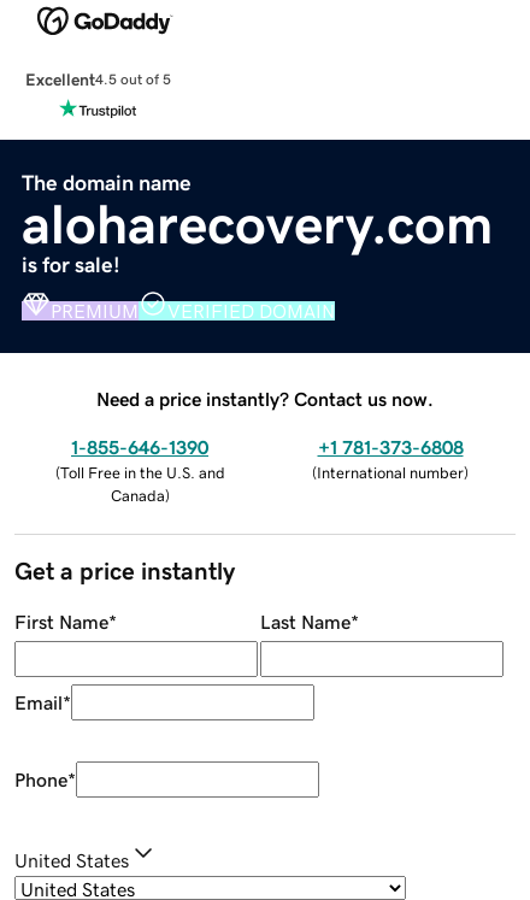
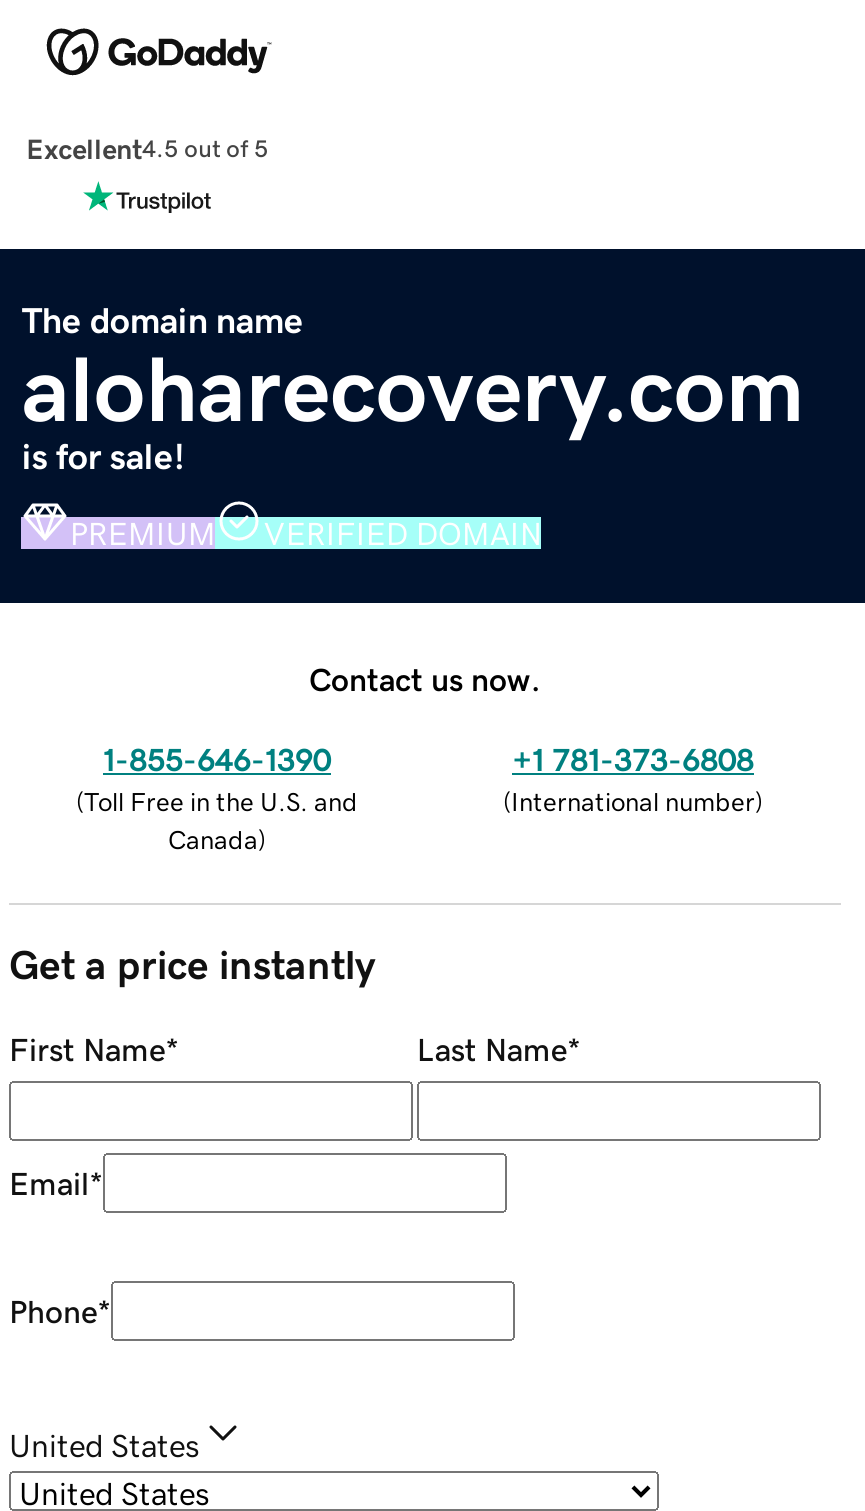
[96,389,434,408] Need a price instantly? Contact us now. -> [309,662,541,694] Contact us now.

